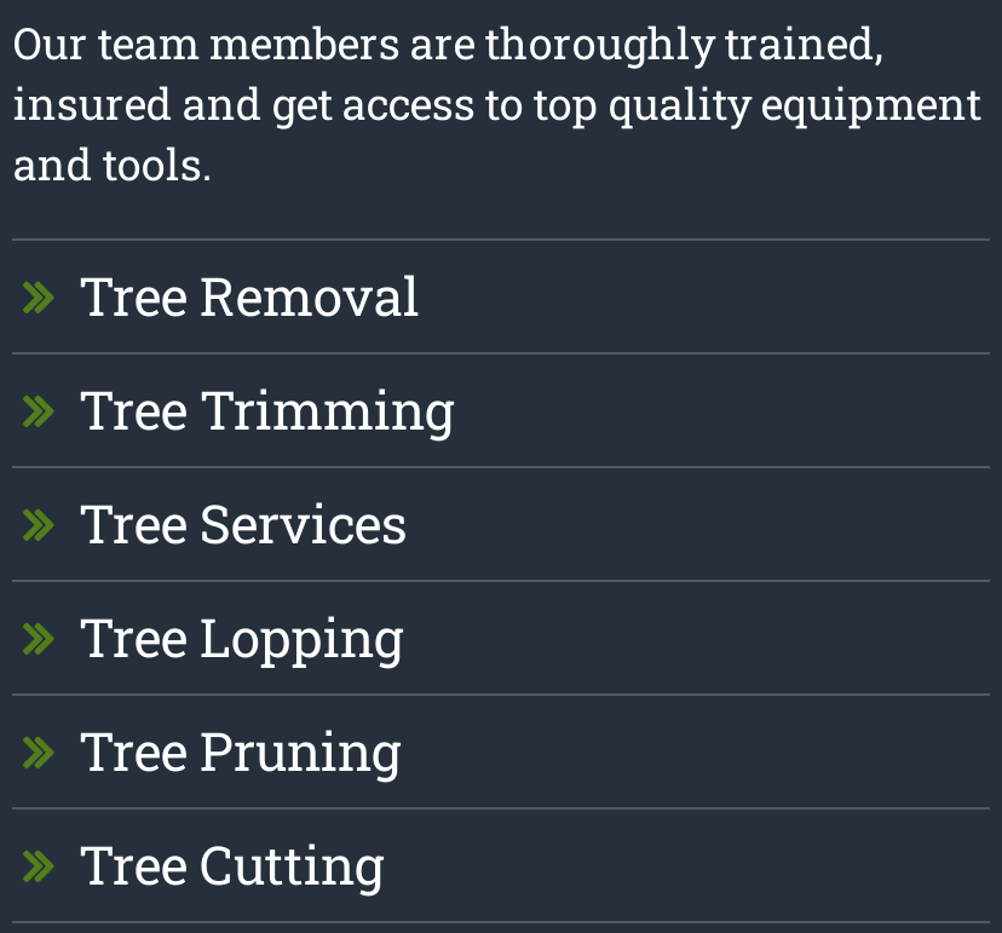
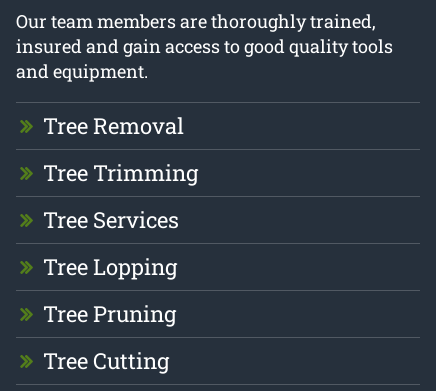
[13,74,981,132] insured and get access to top quality equipment -> [16,34,393,58] insured and gain access to good quality tools
[13,134,212,192] and tools. -> [16,59,148,83] and equipment.

